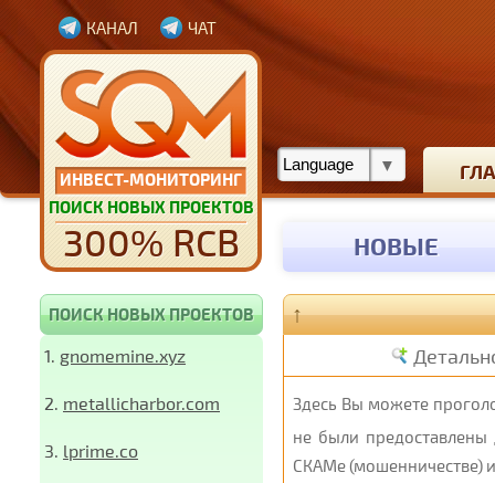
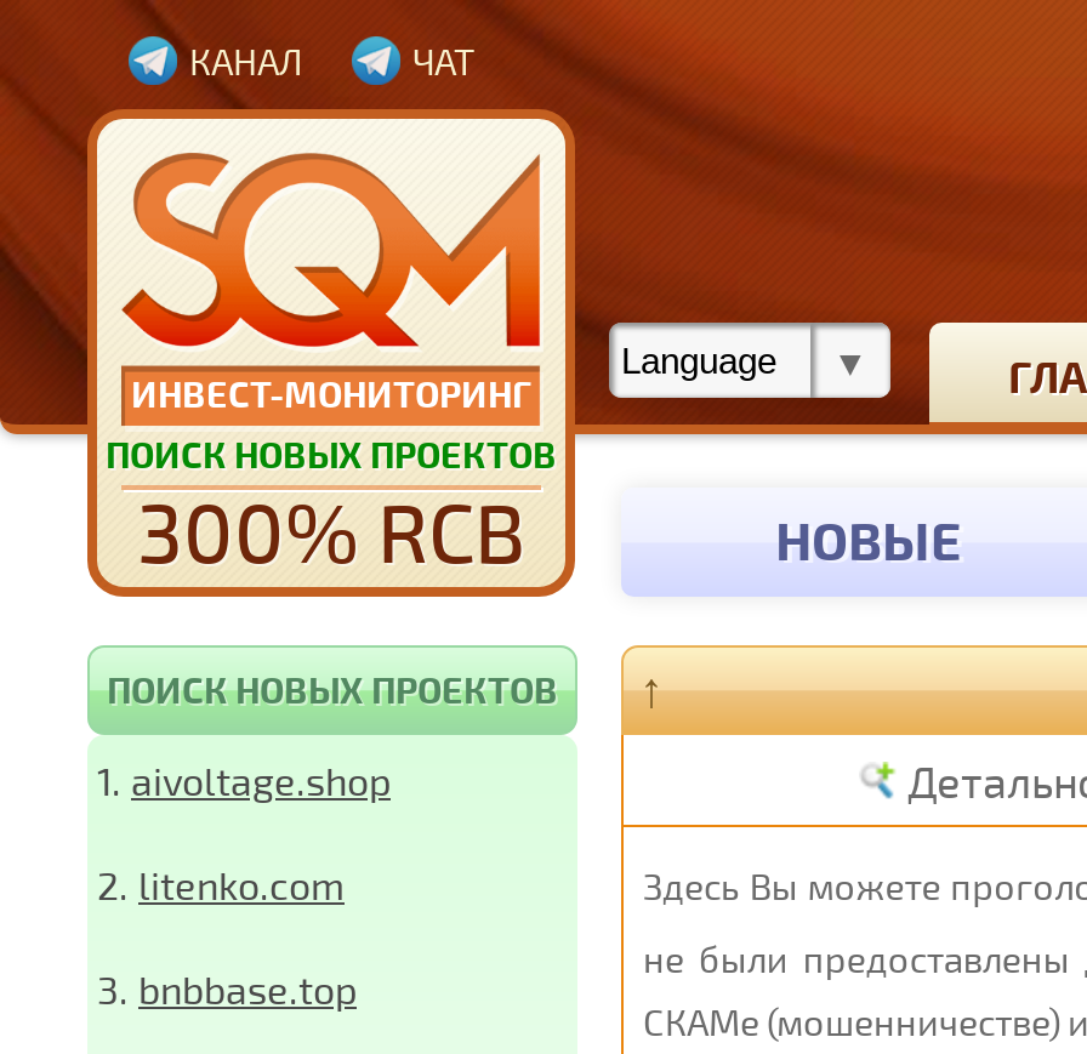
[44,345,186,366] 1. gnomemine.xyz -> [97,757,391,803] 1. aivoltage.shop
[44,392,220,413] 2. metallicharbor.com -> [97,861,345,907] 2. litenko.com
[44,440,138,461] 3. lprime.co -> [97,965,357,1012] 3. bnbbase.top

